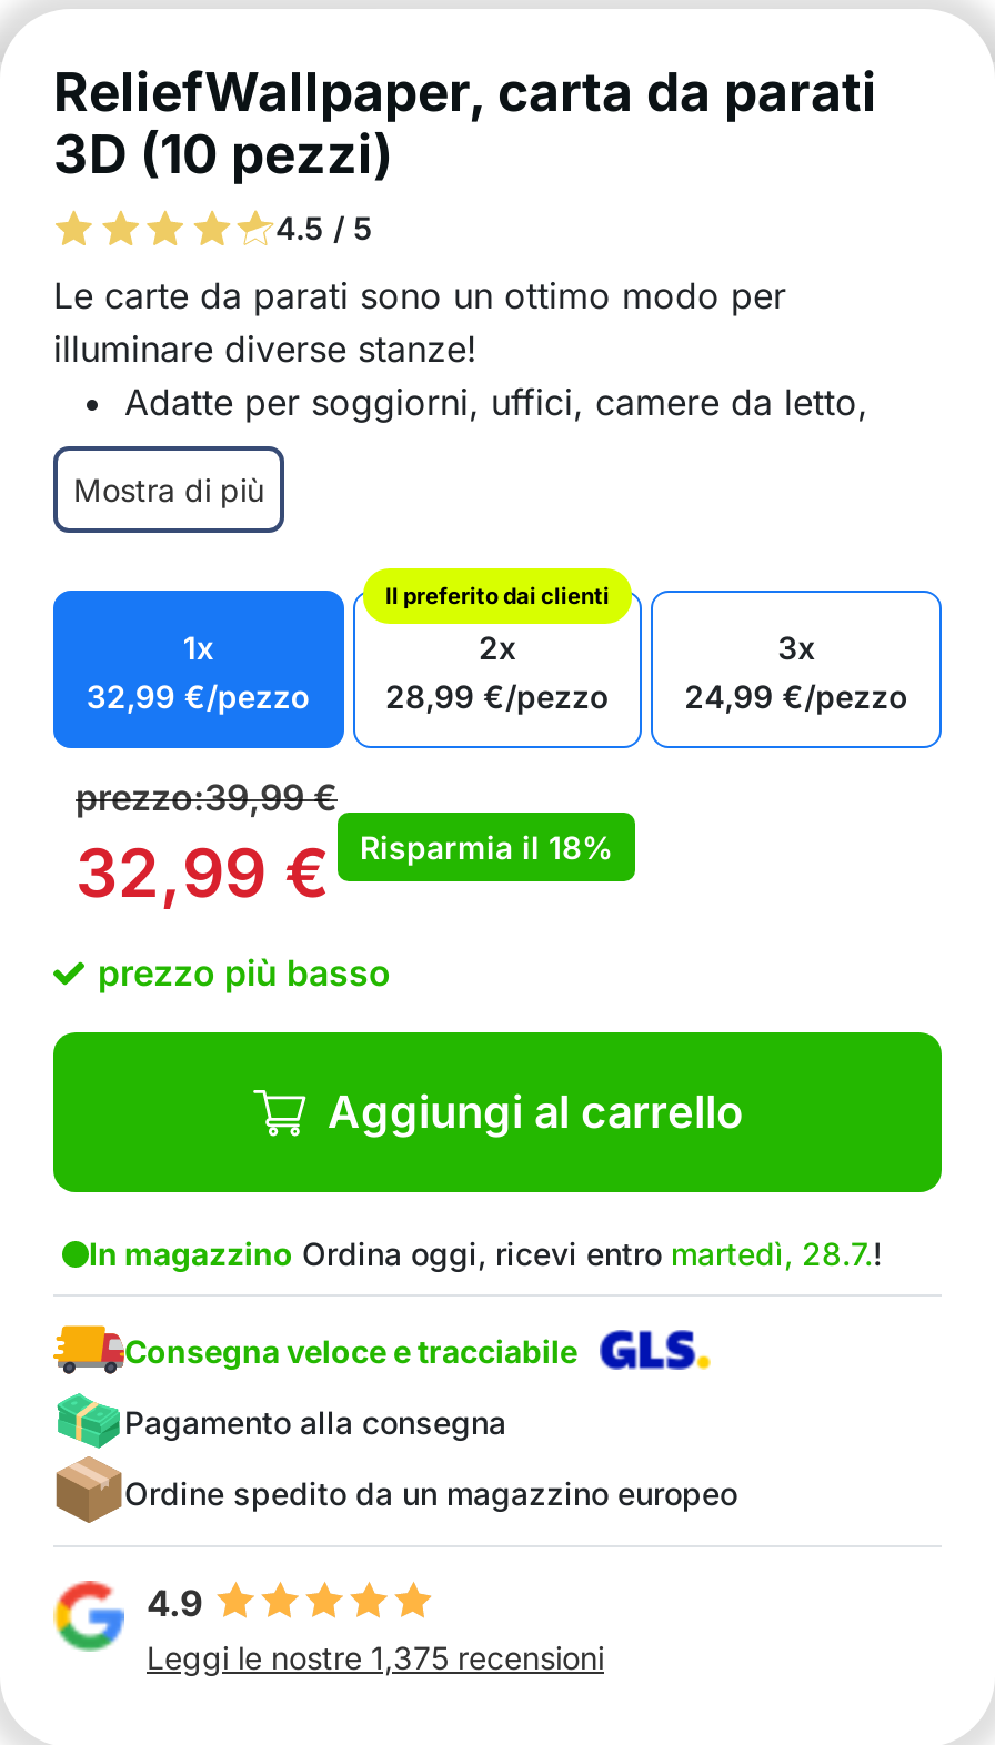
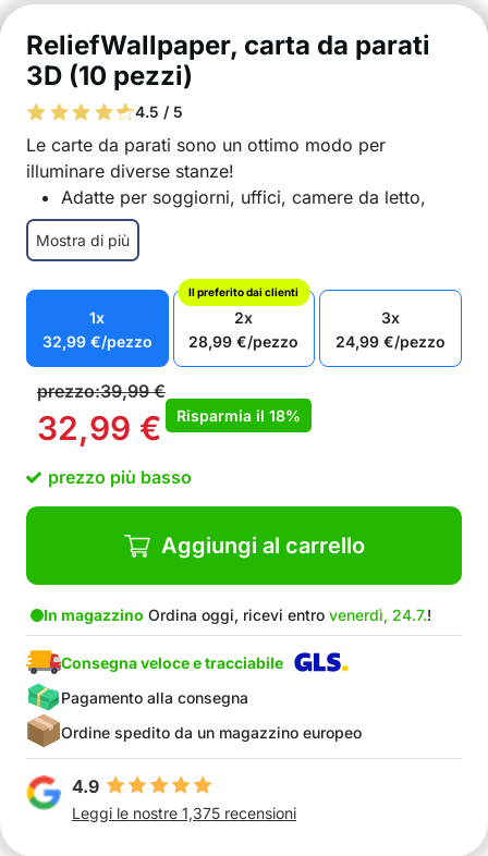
[89,1234,882,1272] In magazzino Ordina oggi, ricevi entro martedì, 28.7.! -> [44,606,431,624] In magazzino Ordina oggi, ricevi entro venerdì, 24.7.!

